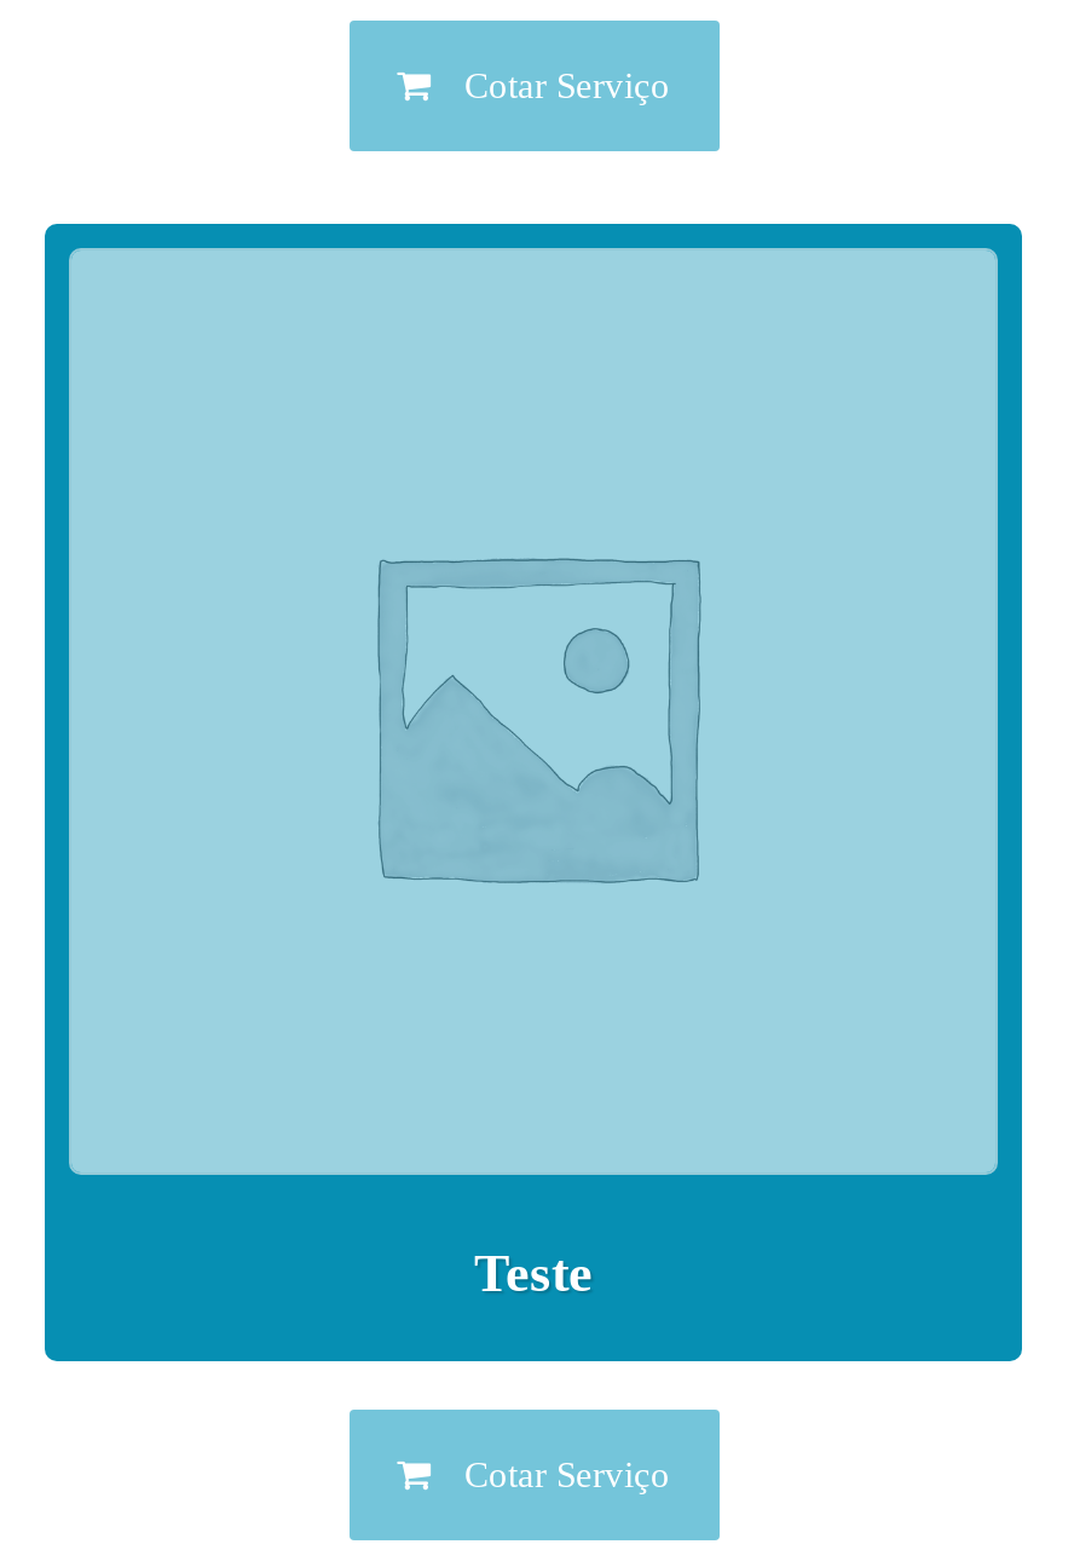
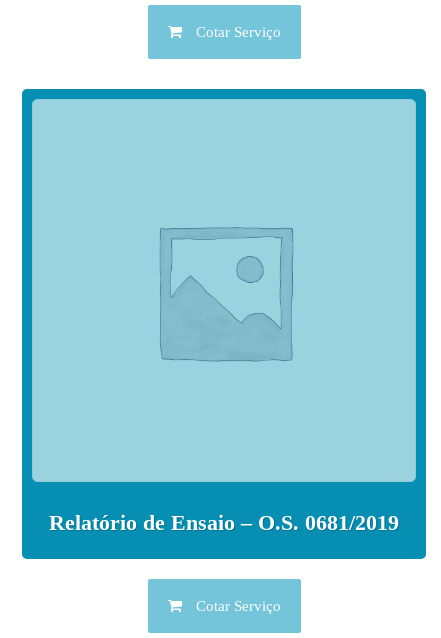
[474,1242,593,1303] Teste -> [49,510,399,535] Relatório de Ensaio – O.S. 0681/2019

